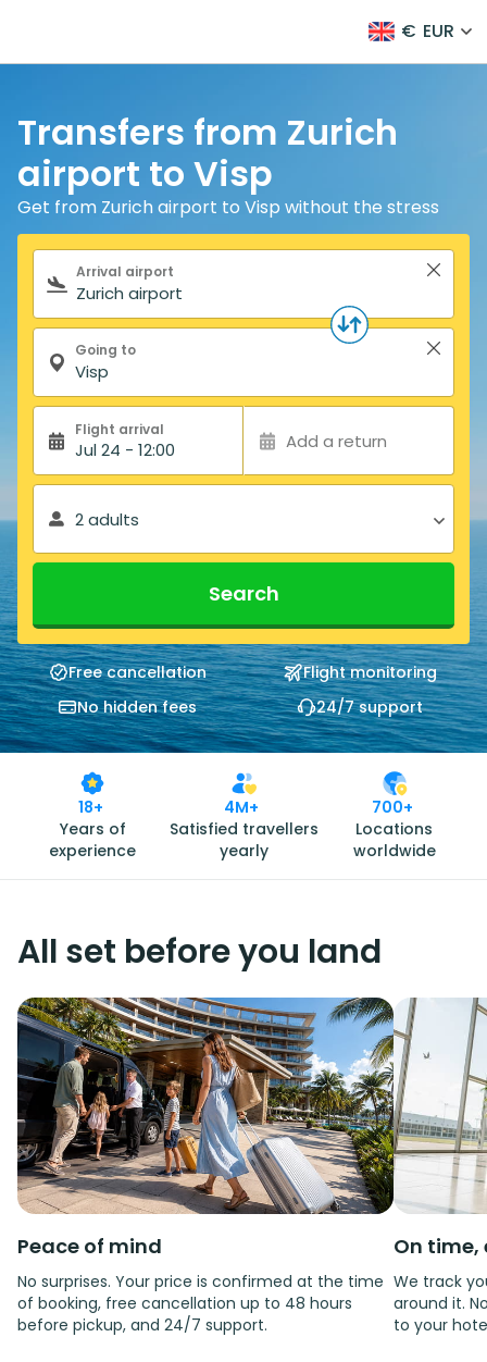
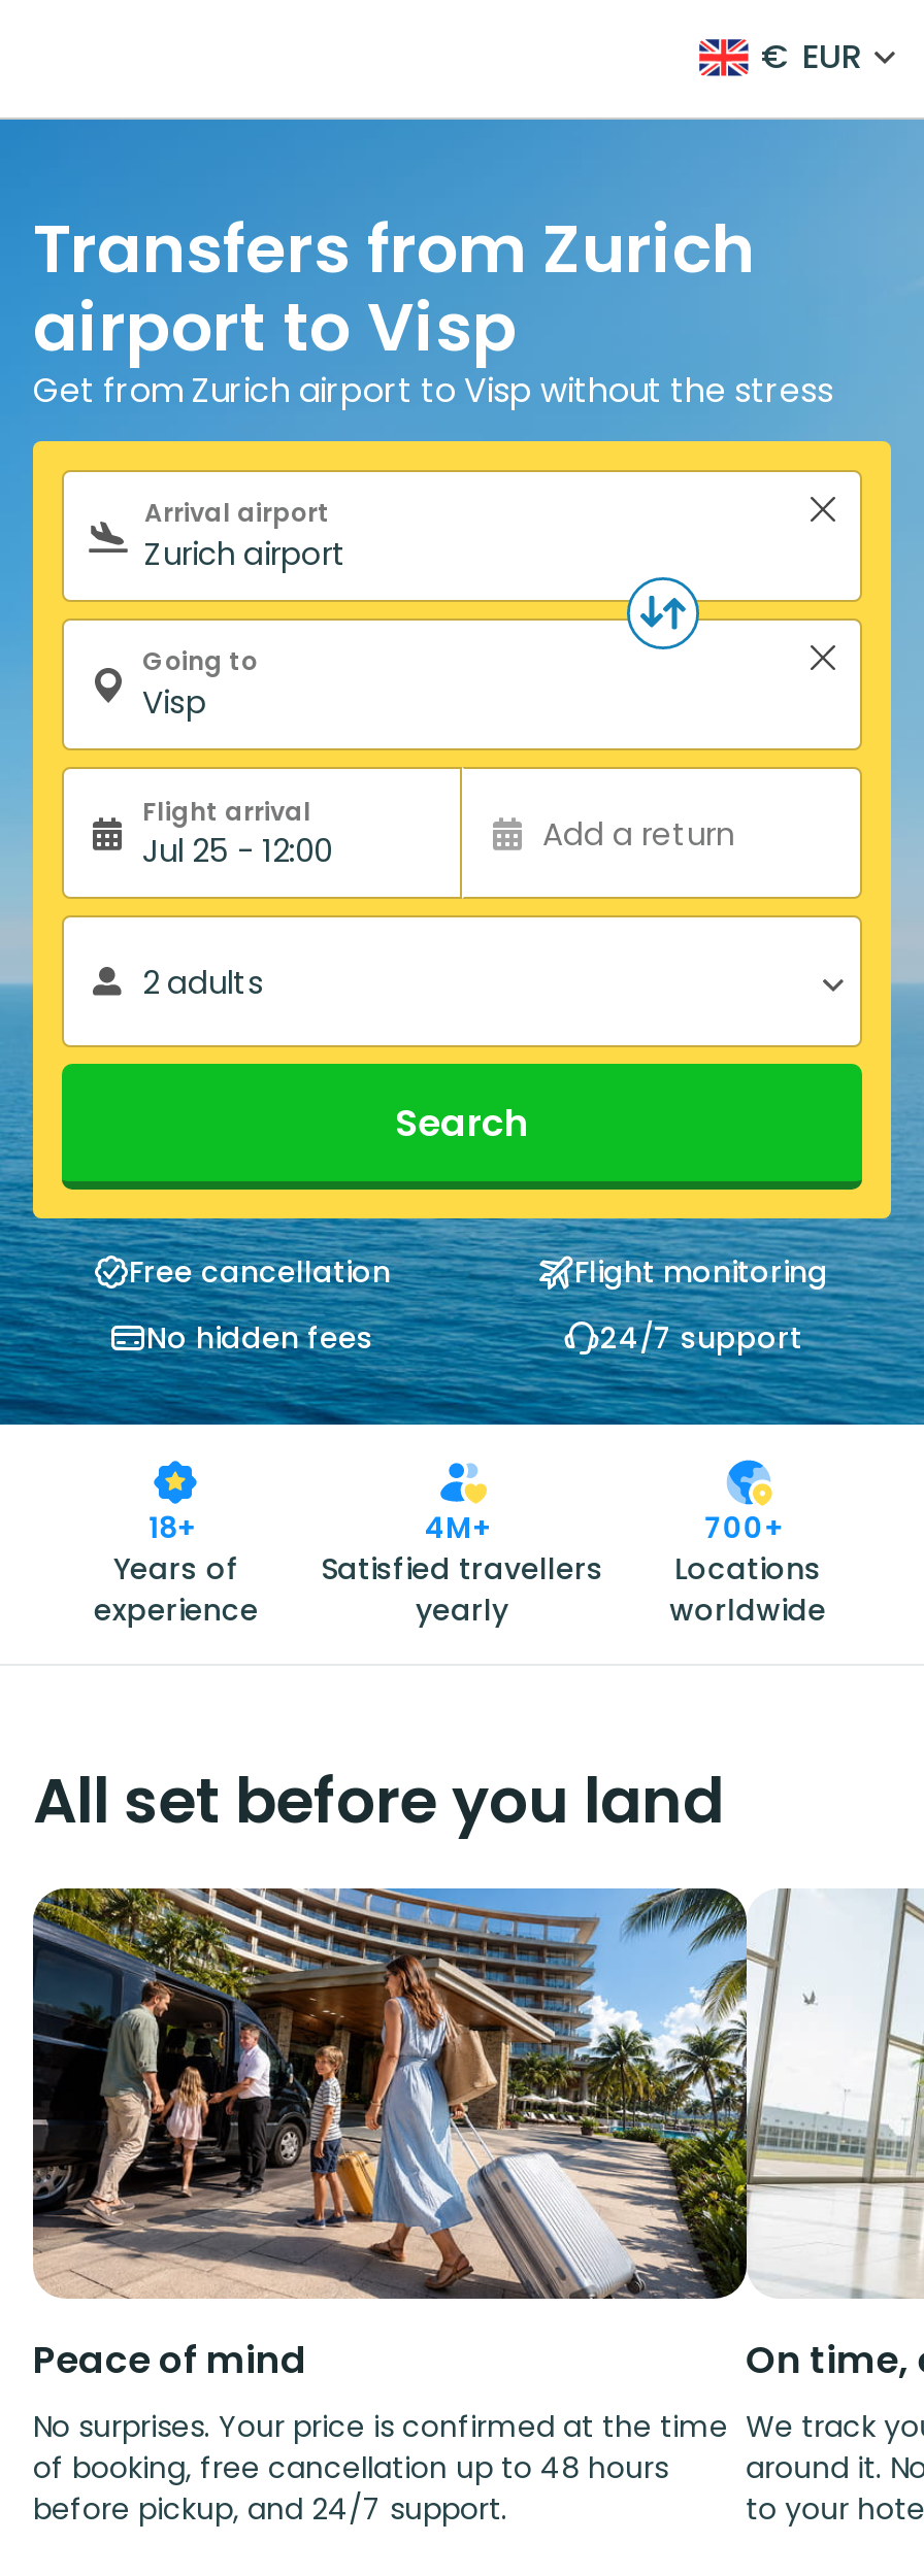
[75,438,175,461] Jul 24 - 12:00 -> [142,829,332,872] Jul 25 - 12:00

